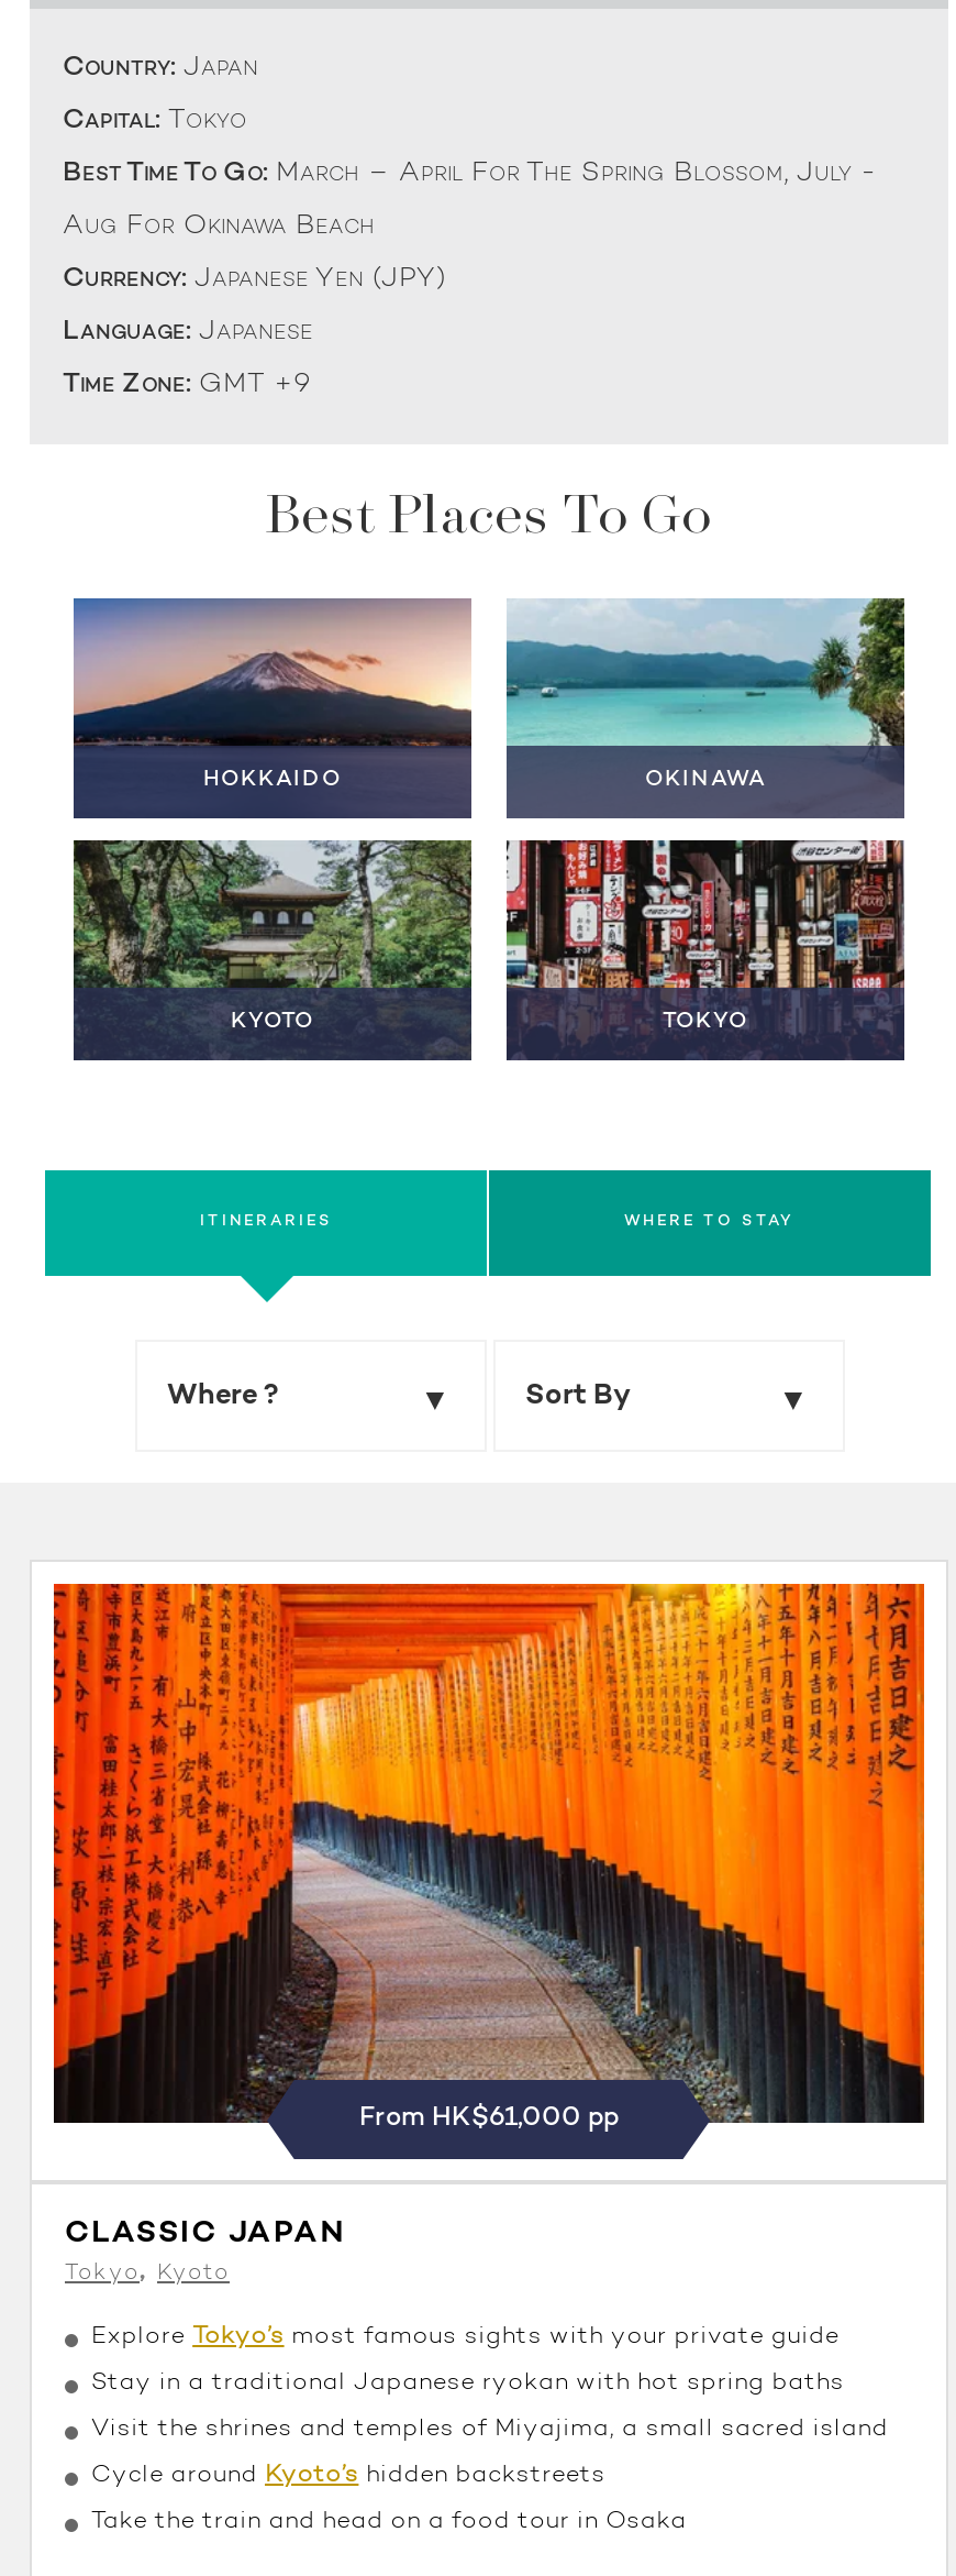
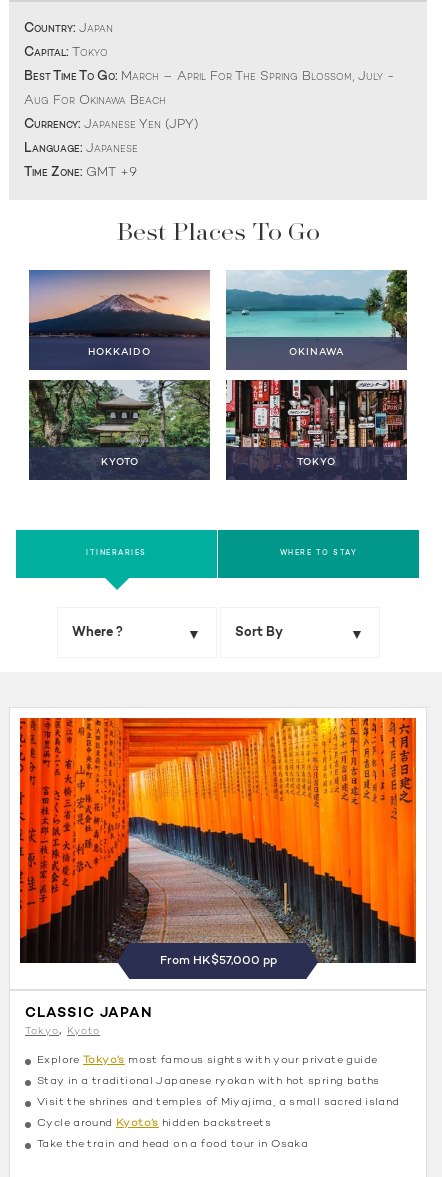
[359,2105,619,2132] From HK$61,000 pp -> [159,955,276,967] From HK$57,000 pp

